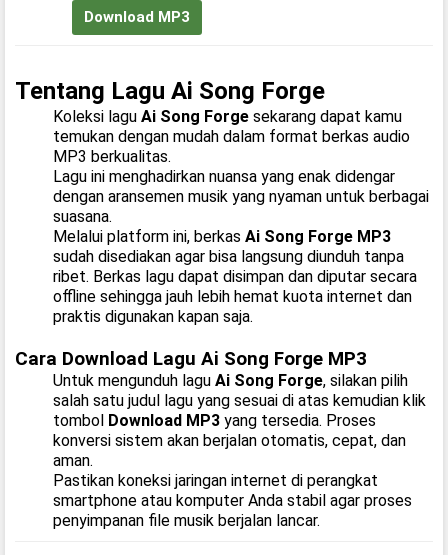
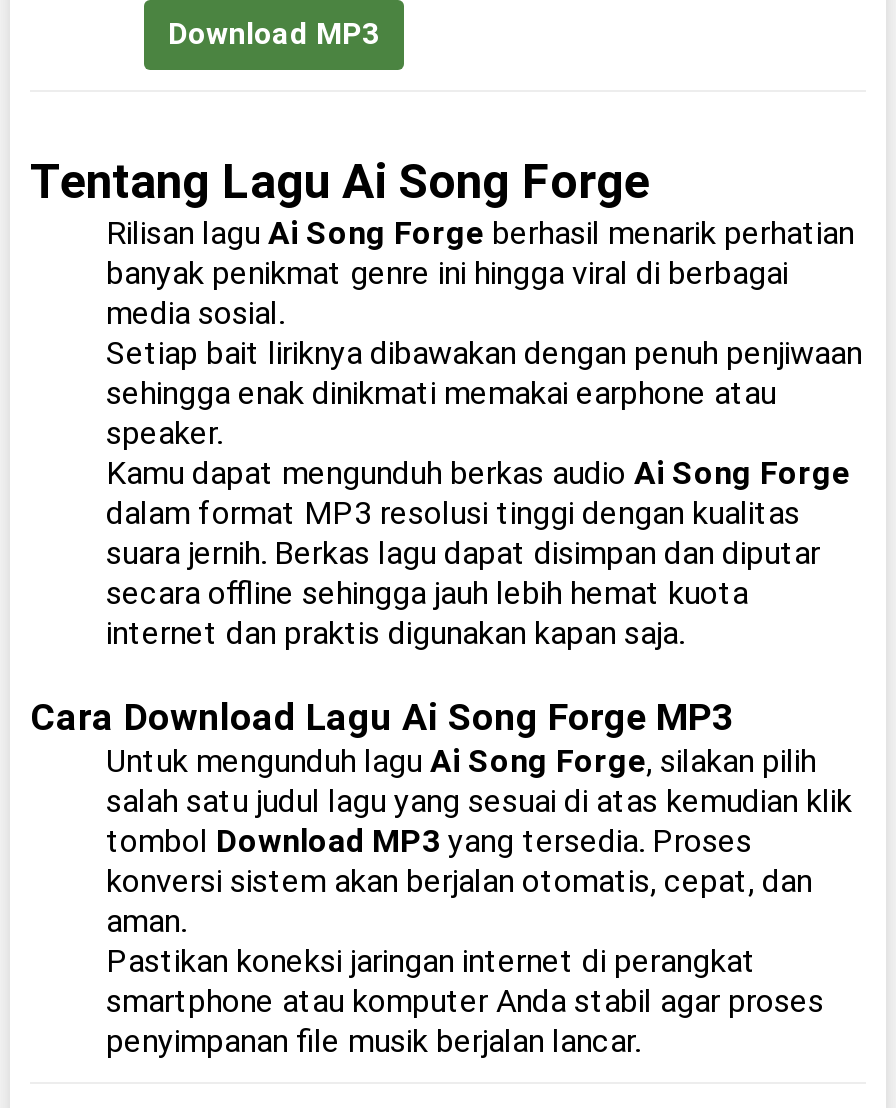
[53,107,429,326] Koleksi lagu Ai Song Forge sekarang dapat kamu | temukan dengan mudah dalam format berkas audio | MP3 berkualitas. | Lagu ini menghadirkan nuansa yang enak didengar | dengan aransemen musik yang nyaman untuk berbagai | suasana. | Melalui platform ini, berkas Ai Song Forge MP3 | sudah disediakan agar bisa langsung diunduh tanpa | ribet. Berkas lagu dapat disimpan dan diputar secara | offline sehingga jauh lebih hemat kuota internet dan | praktis digunakan kapan saja. -> [106,214,862,652] Rilisan lagu Ai Song Forge berhasil menarik perhatian | banyak penikmat genre ini hingga viral di berbagai | media sosial. | Setiap bait liriknya dibawakan dengan penuh penjiwaan | sehingga enak dinikmati memakai earphone atau | speaker. | Kamu dapat mengunduh berkas audio Ai Song Forge | dalam format MP3 resolusi tinggi dengan kualitas | suara jernih. Berkas lagu dapat disimpan dan diputar | secara offline sehingga jauh lebih hemat kuota | internet dan praktis digunakan kapan saja.

